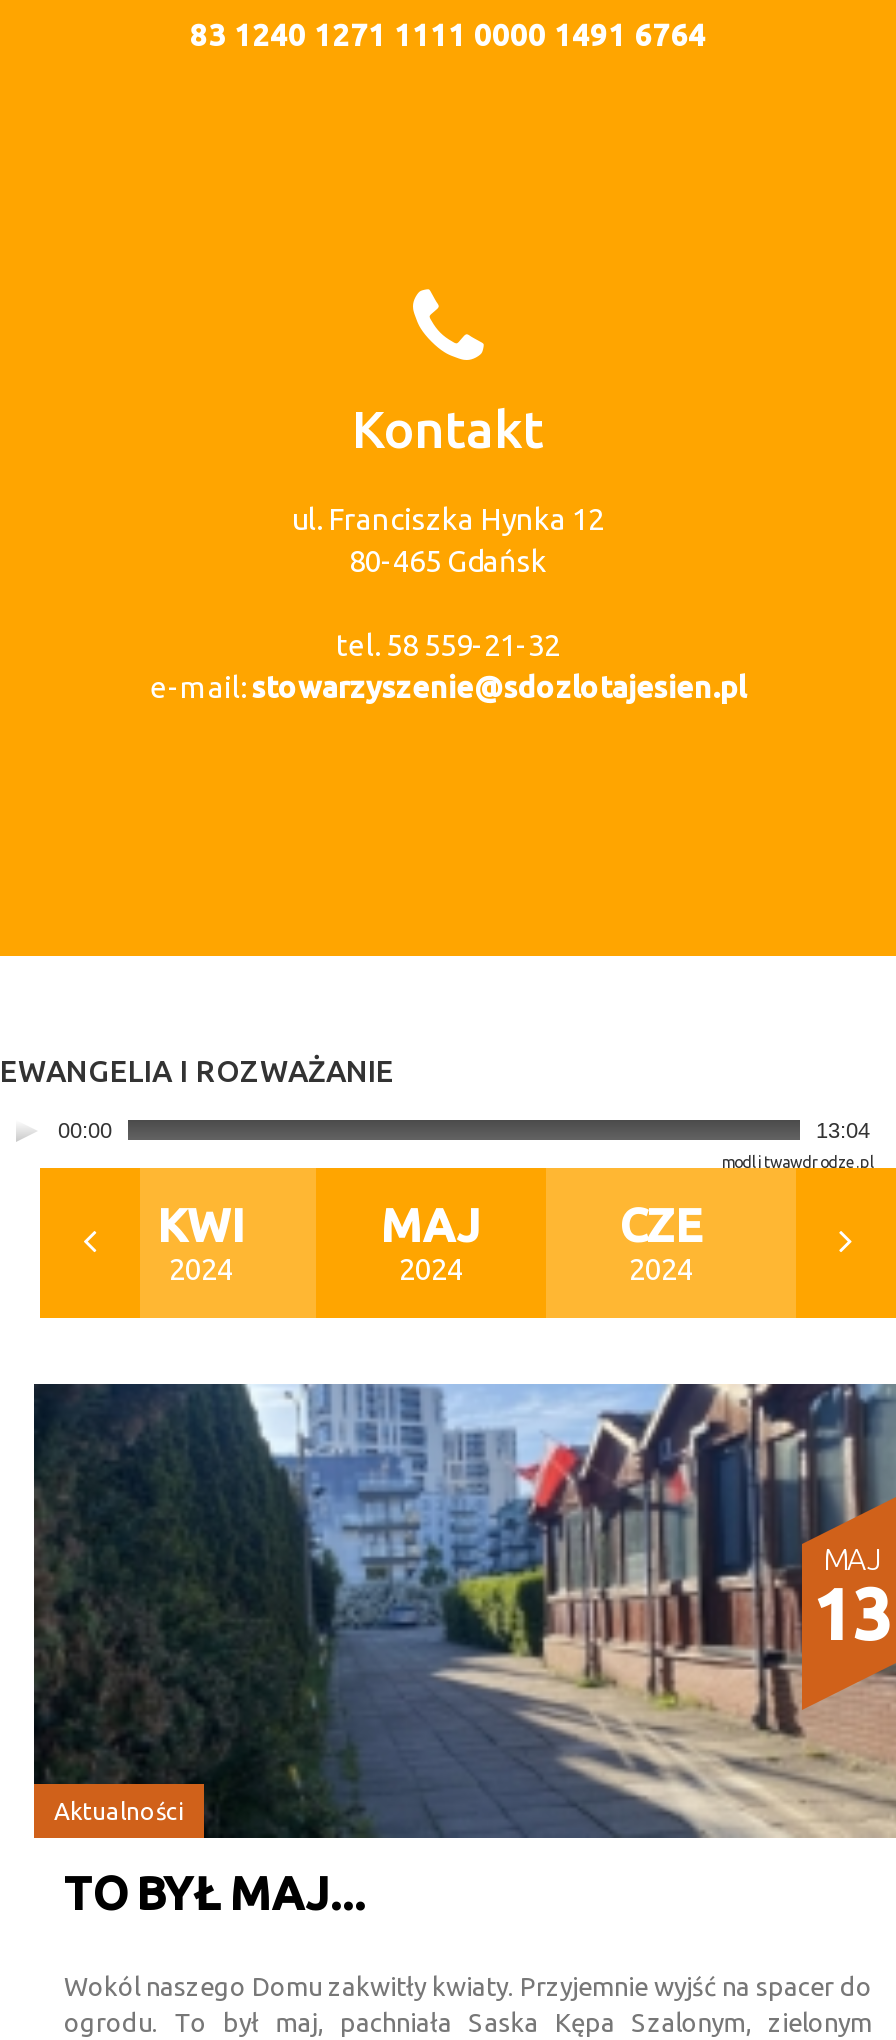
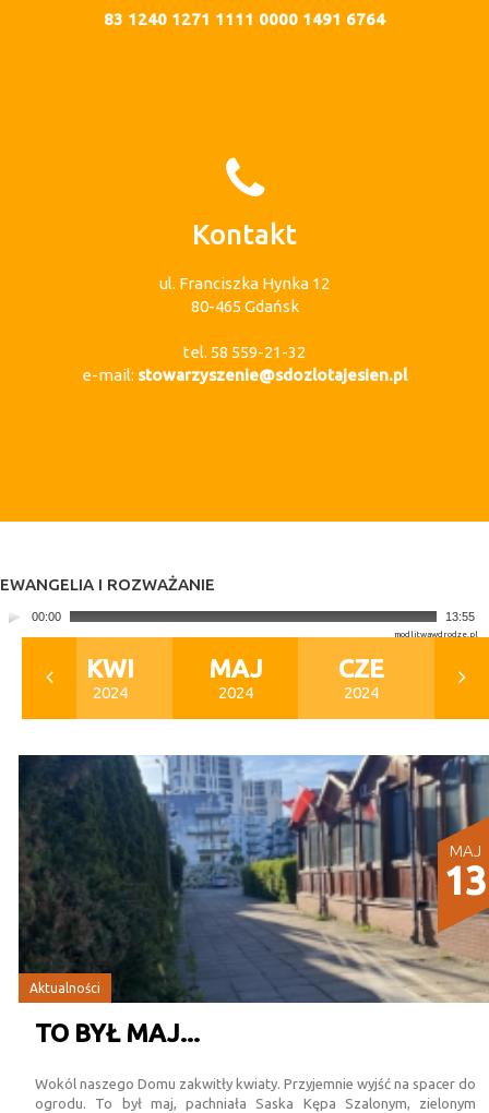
[816,1117,870,1141] 13:04 -> [445,609,475,623] 13:55

